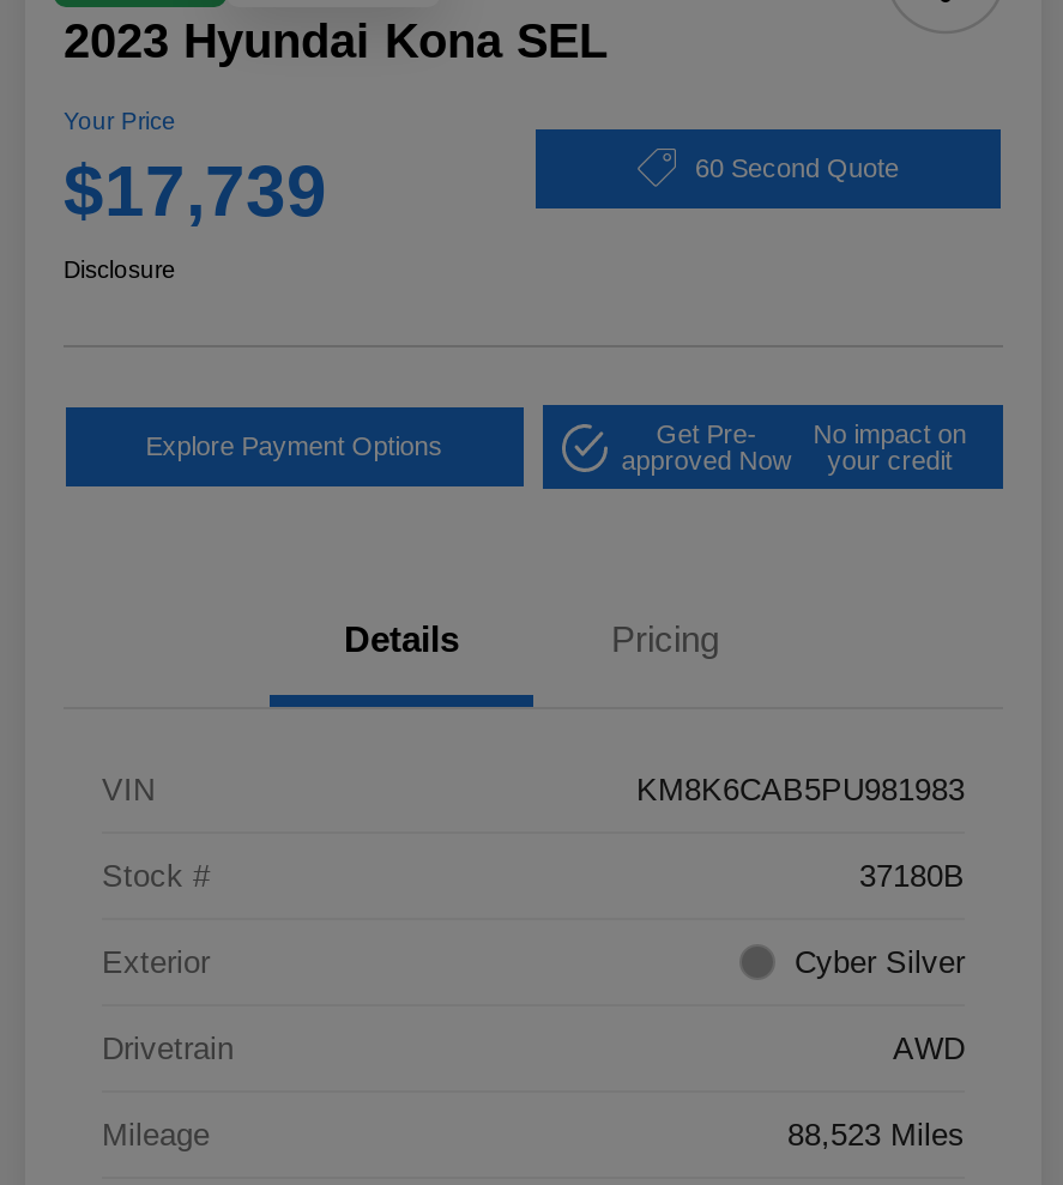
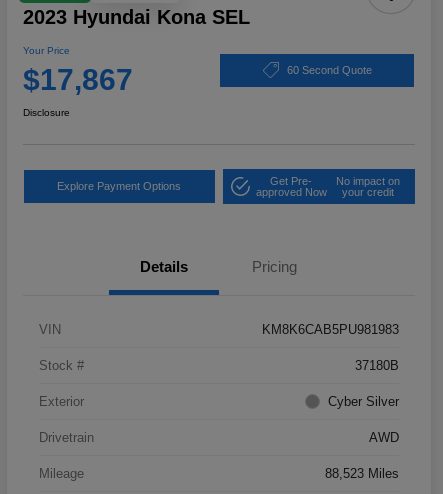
[64,151,327,230] $17,739 -> [23,63,133,96] $17,867

